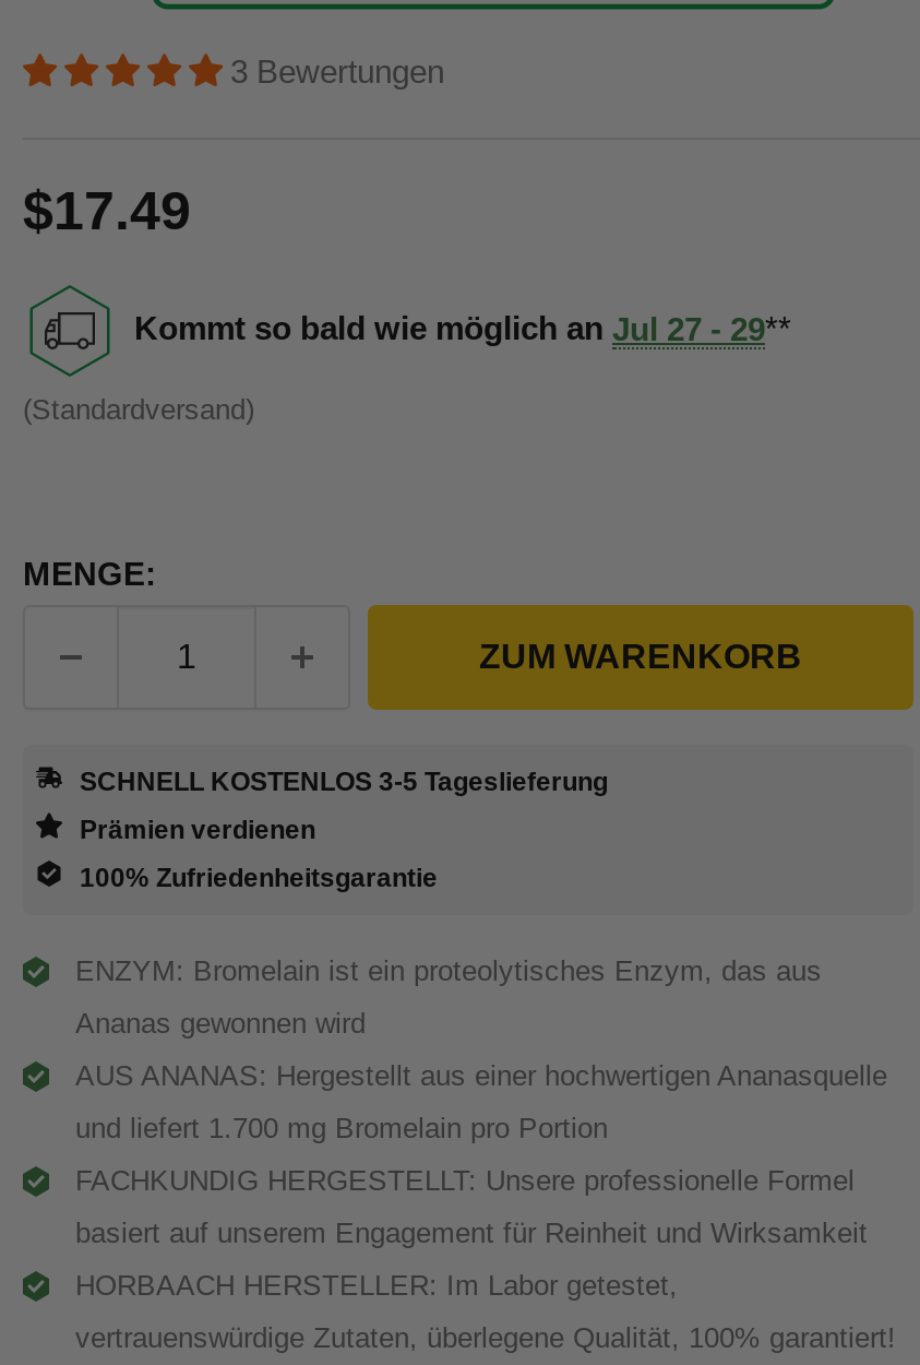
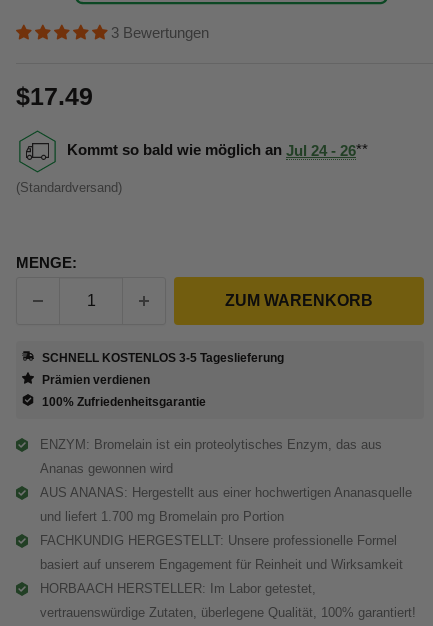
[134,310,791,347] Kommt so bald wie möglich an Jul 27 - 29** -> [67,142,368,159] Kommt so bald wie möglich an Jul 24 - 26**

